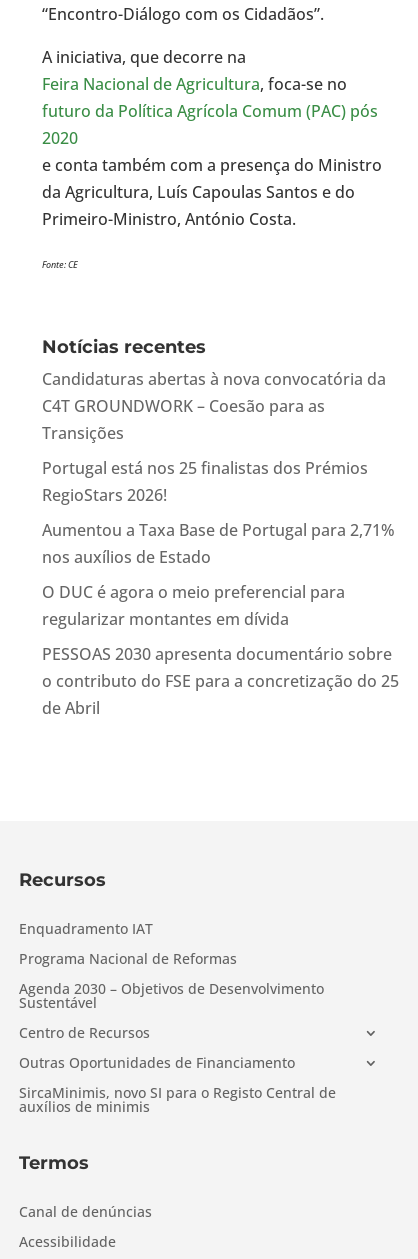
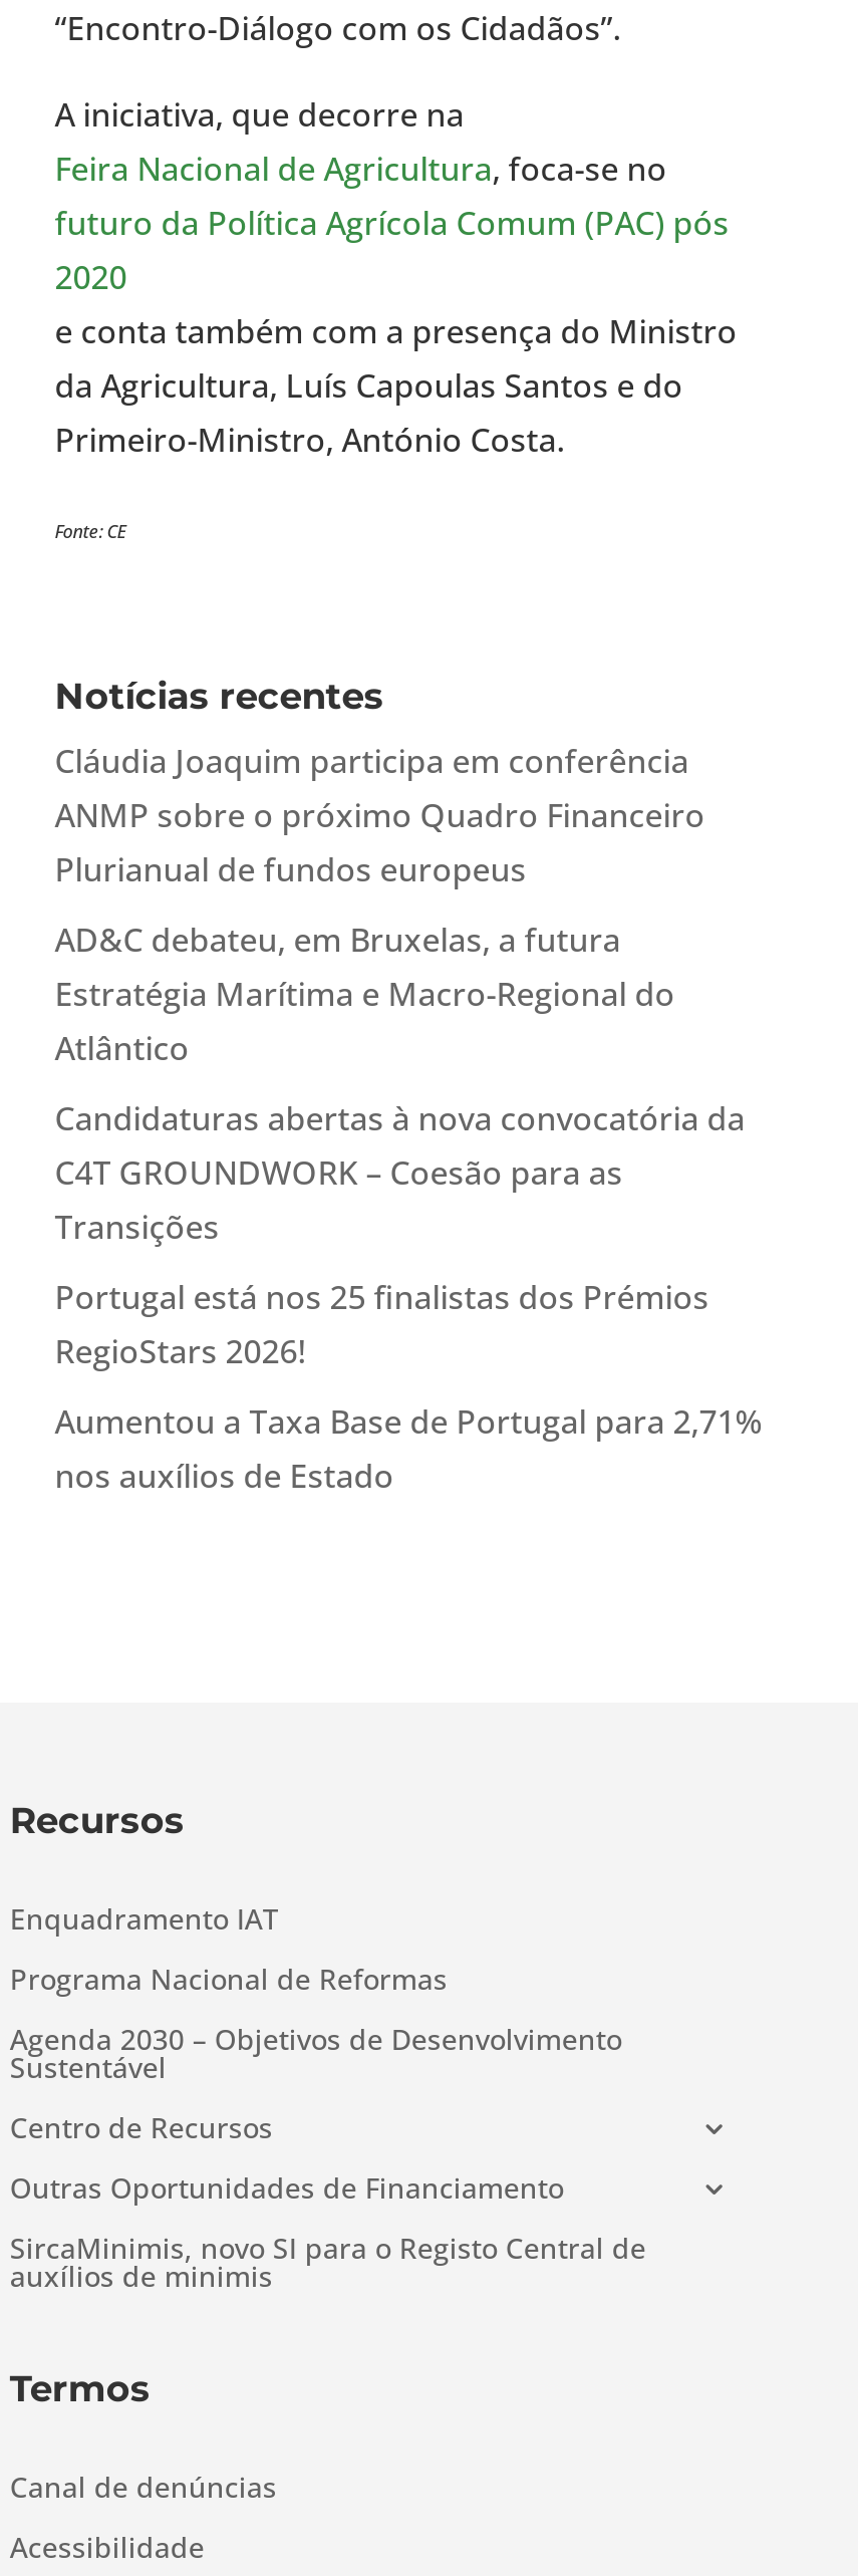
none -> [55,739,705,1070] Cláudia Joaquim participa em conferência | ANMP sobre o próximo Quadro Financeiro | Plurianual de fundos europeus | AD&C debateu, em Bruxelas, a futura | Estratégia Marítima e Macro-Regional do | Atlântico
moved [42,368,395,568] -> [55,1096,763,1498]: Candidaturas abertas à nova convocatória da | C4T GROUNDWORK – Coesão para as | Transições | Portugal está nos 25 finalistas dos Prémios | RegioStars 2026! | Aumentou a Taxa Base de Portugal para 2,71% | nos auxílios de Estado
[42,581,399,719] O DUC é agora o meio preferencial para | regularizar montantes em dívida | PESSOAS 2030 apresenta documentário sobre | o contributo do FSE para a concretização do 25 | de Abril -> none

